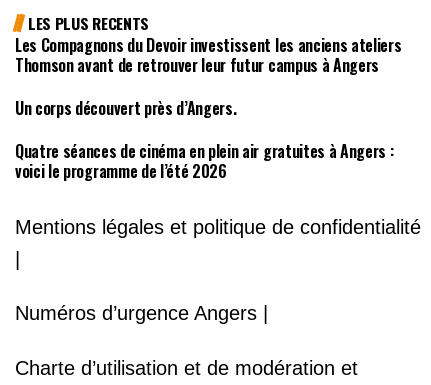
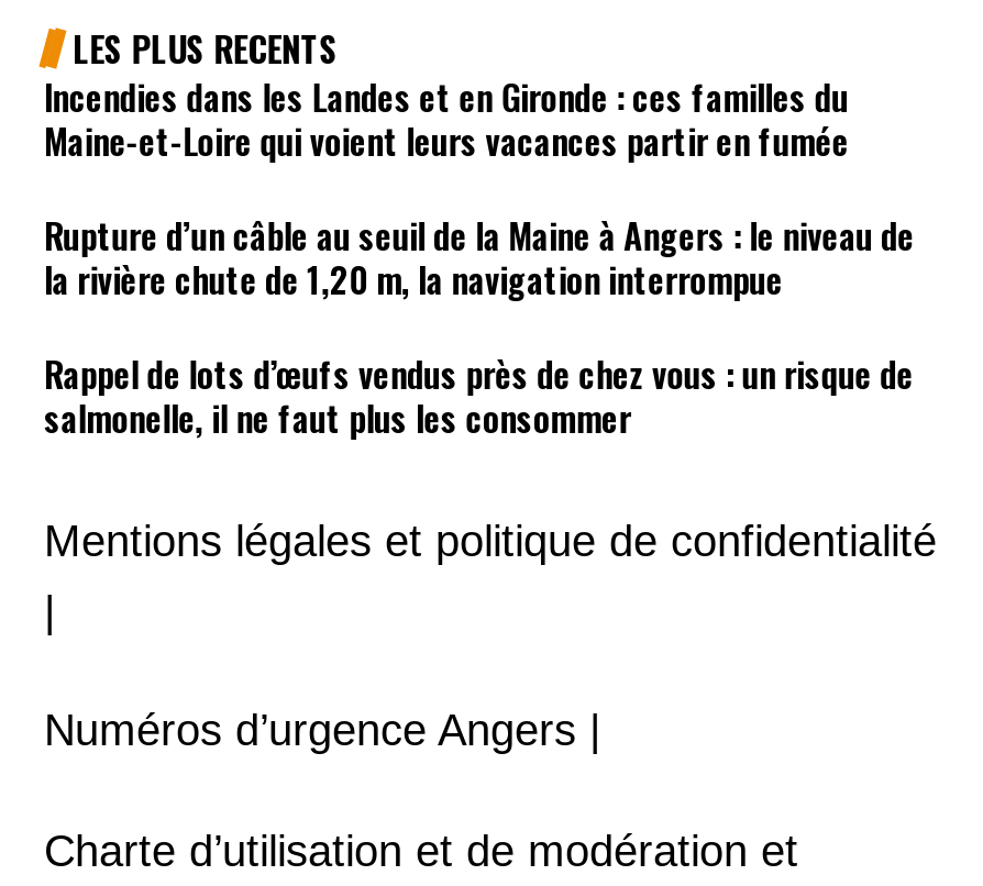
[15,33,401,77] Les Compagnons du Devoir investissent les anciens ateliers | Thomson avant de retrouver leur futur campus à Angers -> [44,71,849,168] Incendies dans les Landes et en Gironde : ces familles du | Maine-et-Loire qui voient leurs vacances partir en fumée
[15,96,236,120] Un corps découvert près d’Angers. -> [44,209,914,306] Rupture d’un câble au seuil de la Maine à Angers : le niveau de | la rivière chute de 1,20 m, la navigation interrompue
[15,139,393,183] Quatre séances de cinéma en plein air gratuites à Angers : | voici le programme de l’été 2026 -> [44,347,914,444] Rappel de lots d’œufs vendus près de chez vous : un risque de | salmonelle, il ne faut plus les consommer

